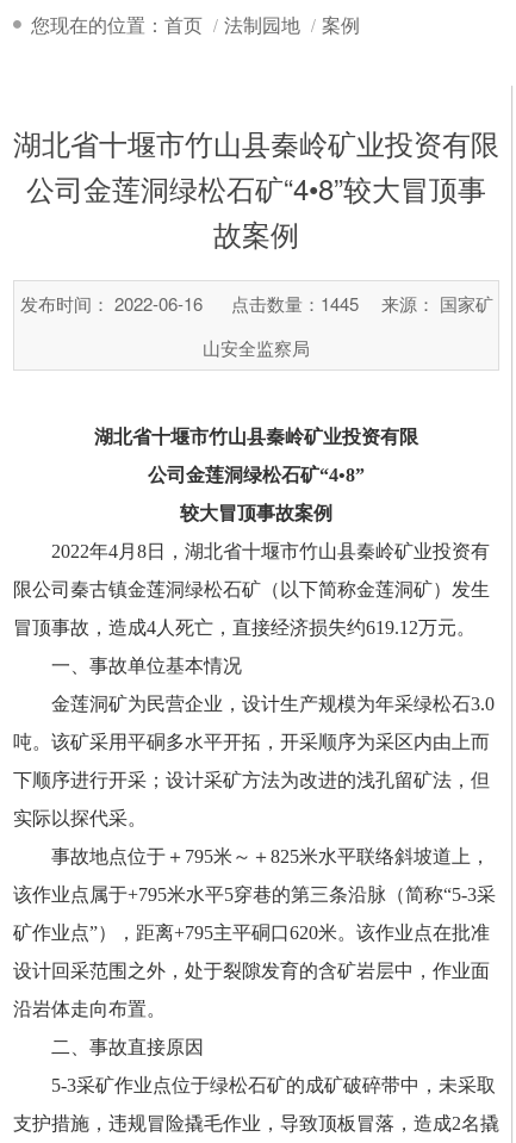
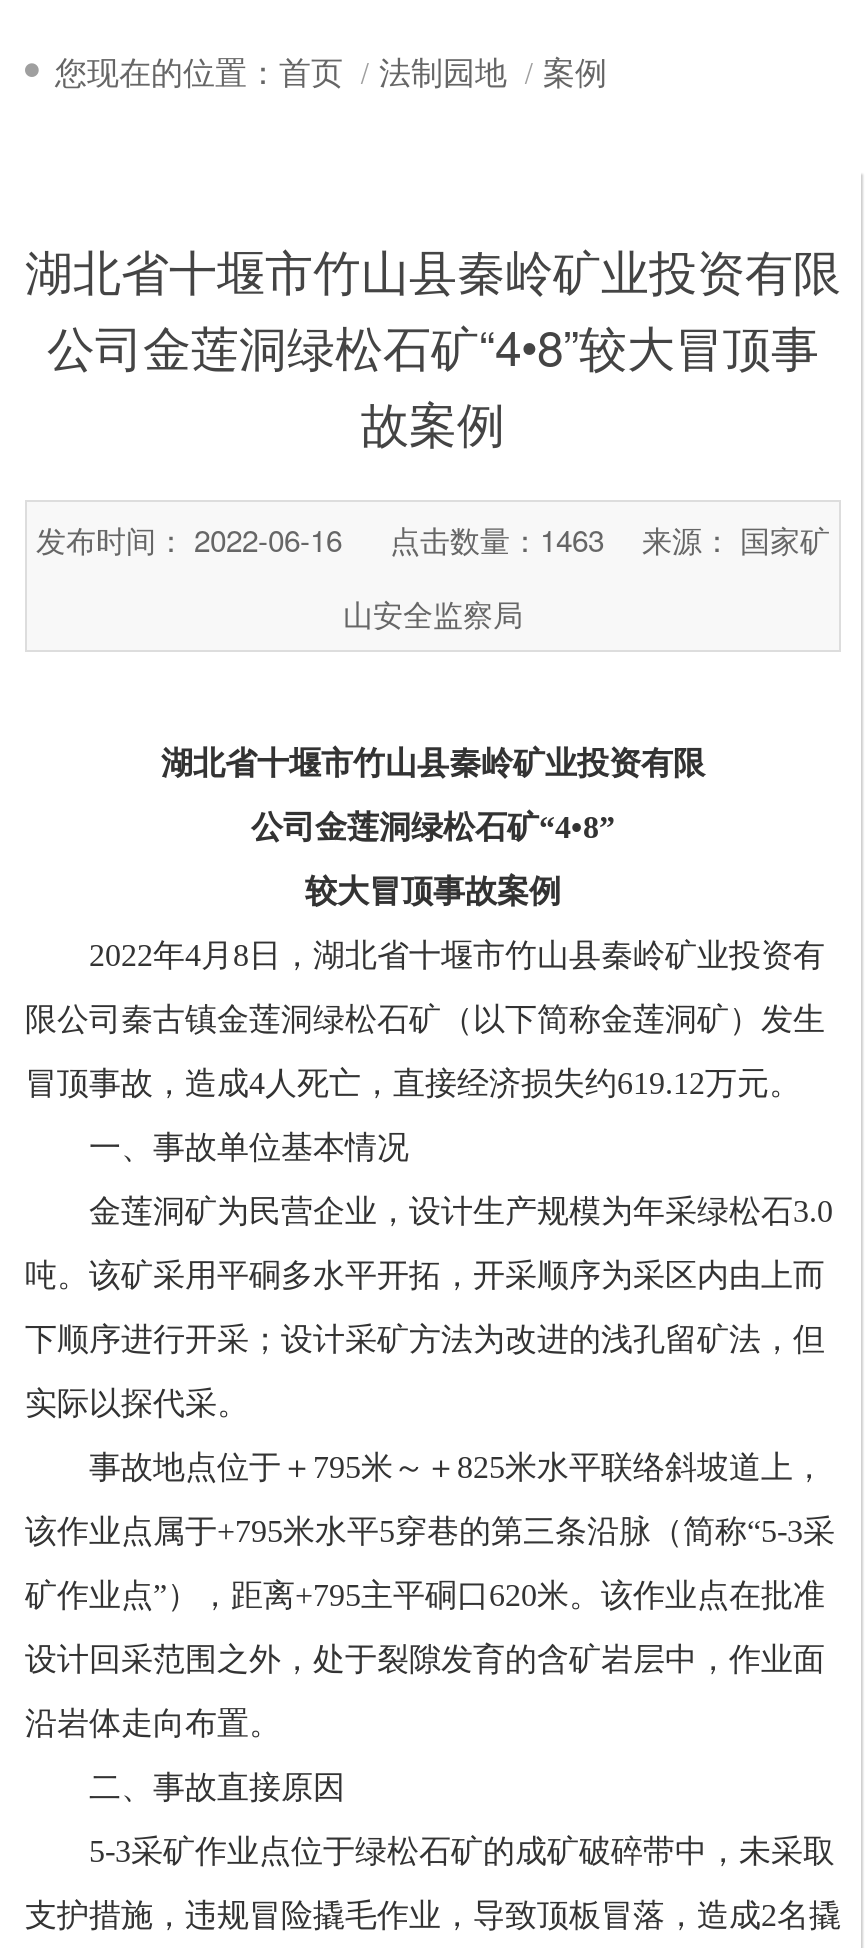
[231,291,493,316] 点击数量：1445 来源： 国家矿 -> [390,518,830,560] 点击数量：1463 来源： 国家矿

